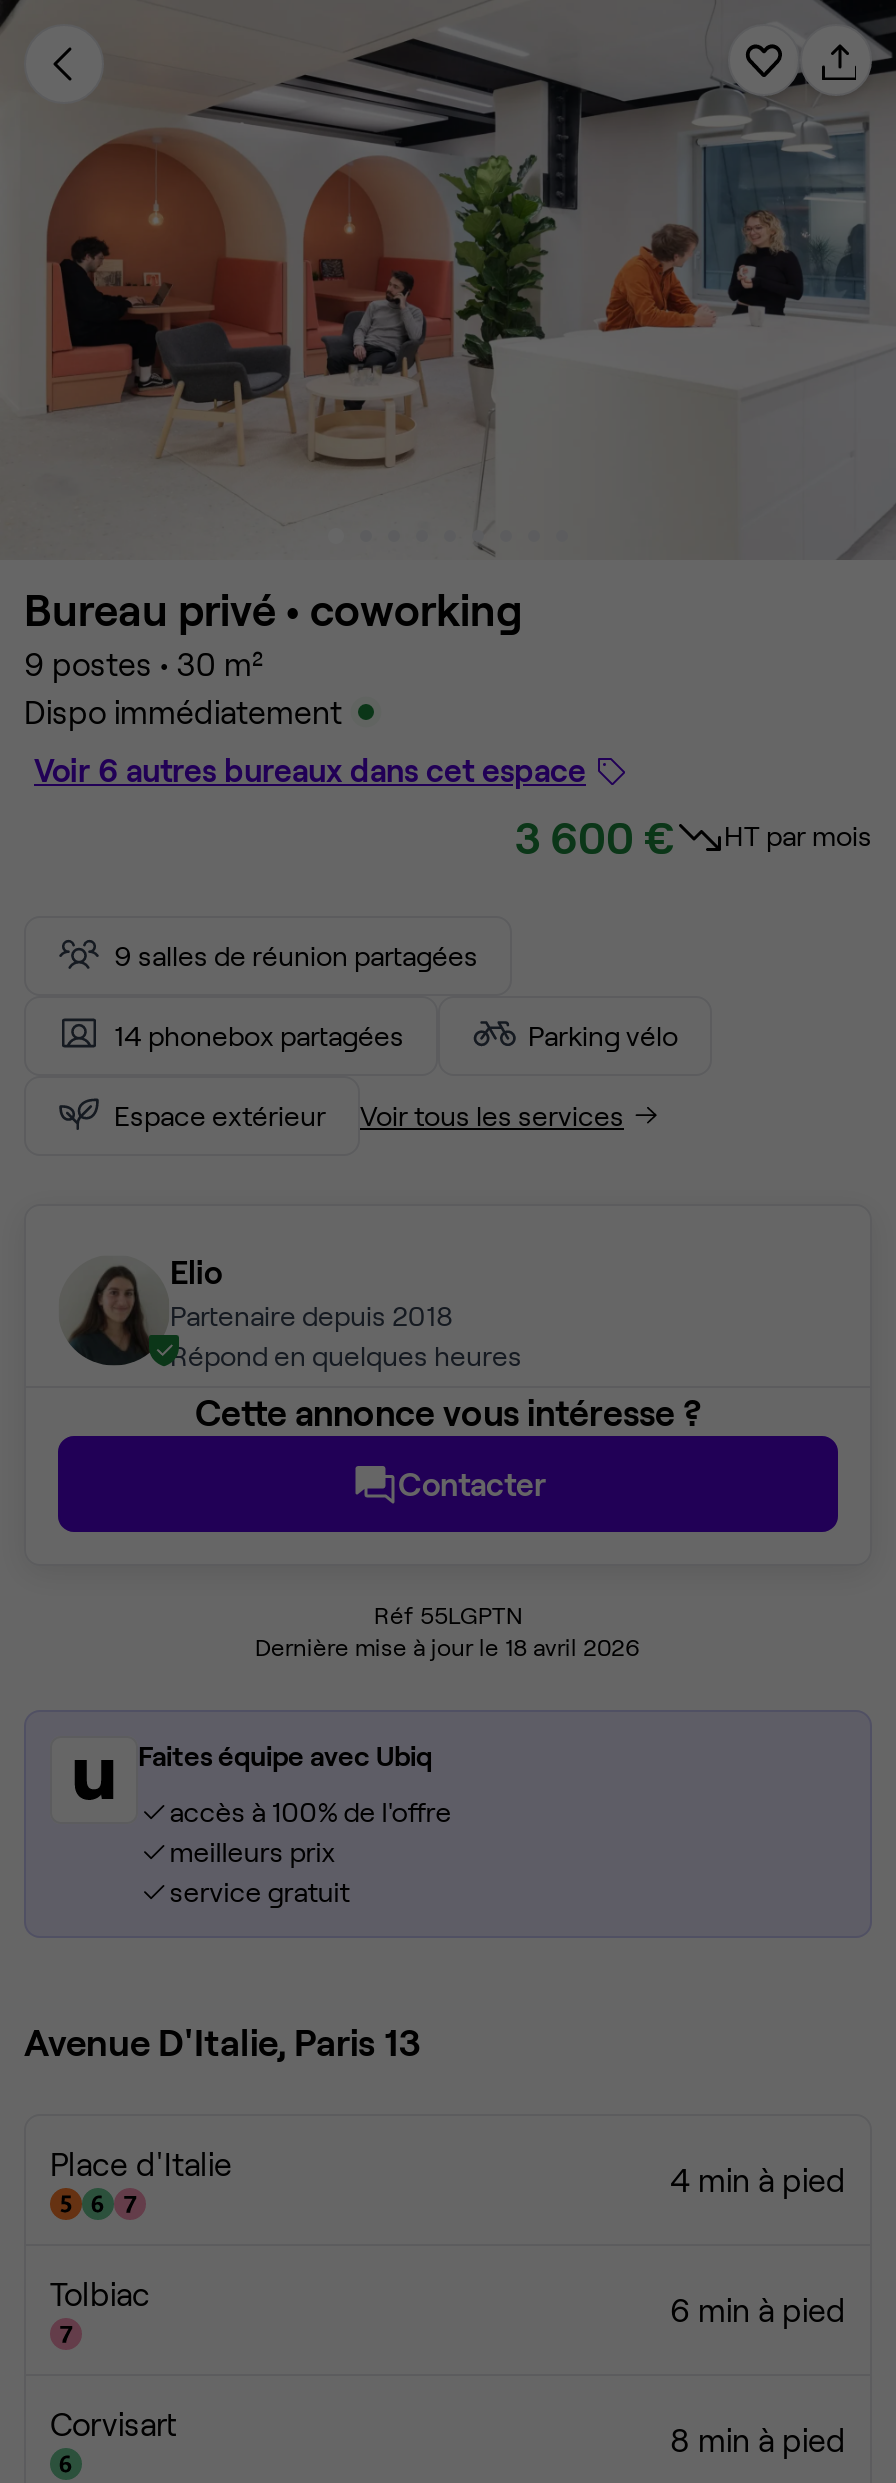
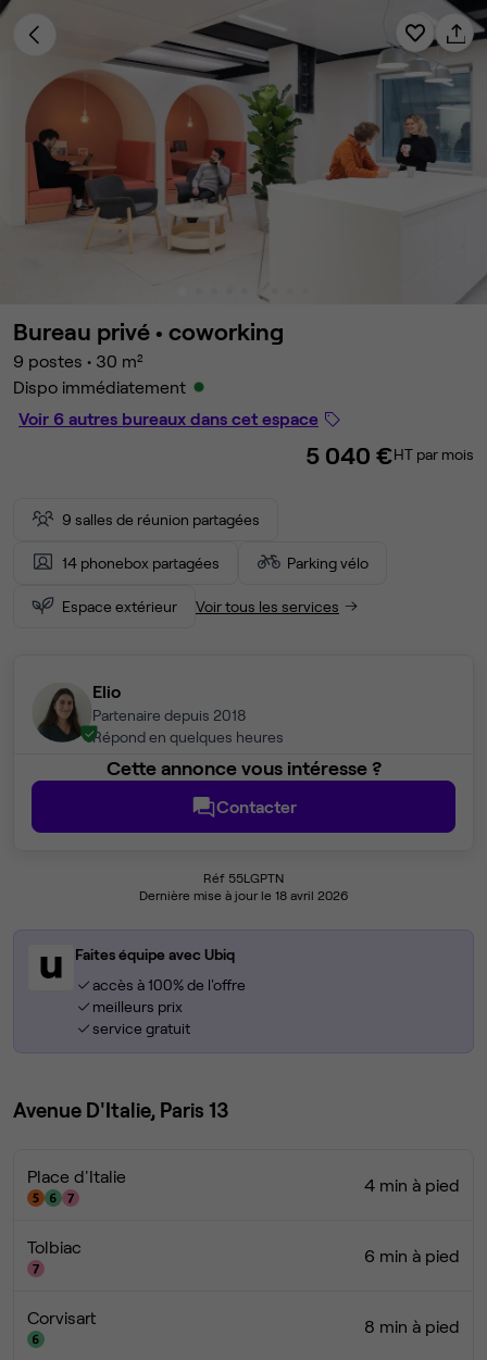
[514,810,872,862] 3 600 € | HT par mois -> [305,440,474,469] 5 040 €HT par mois

